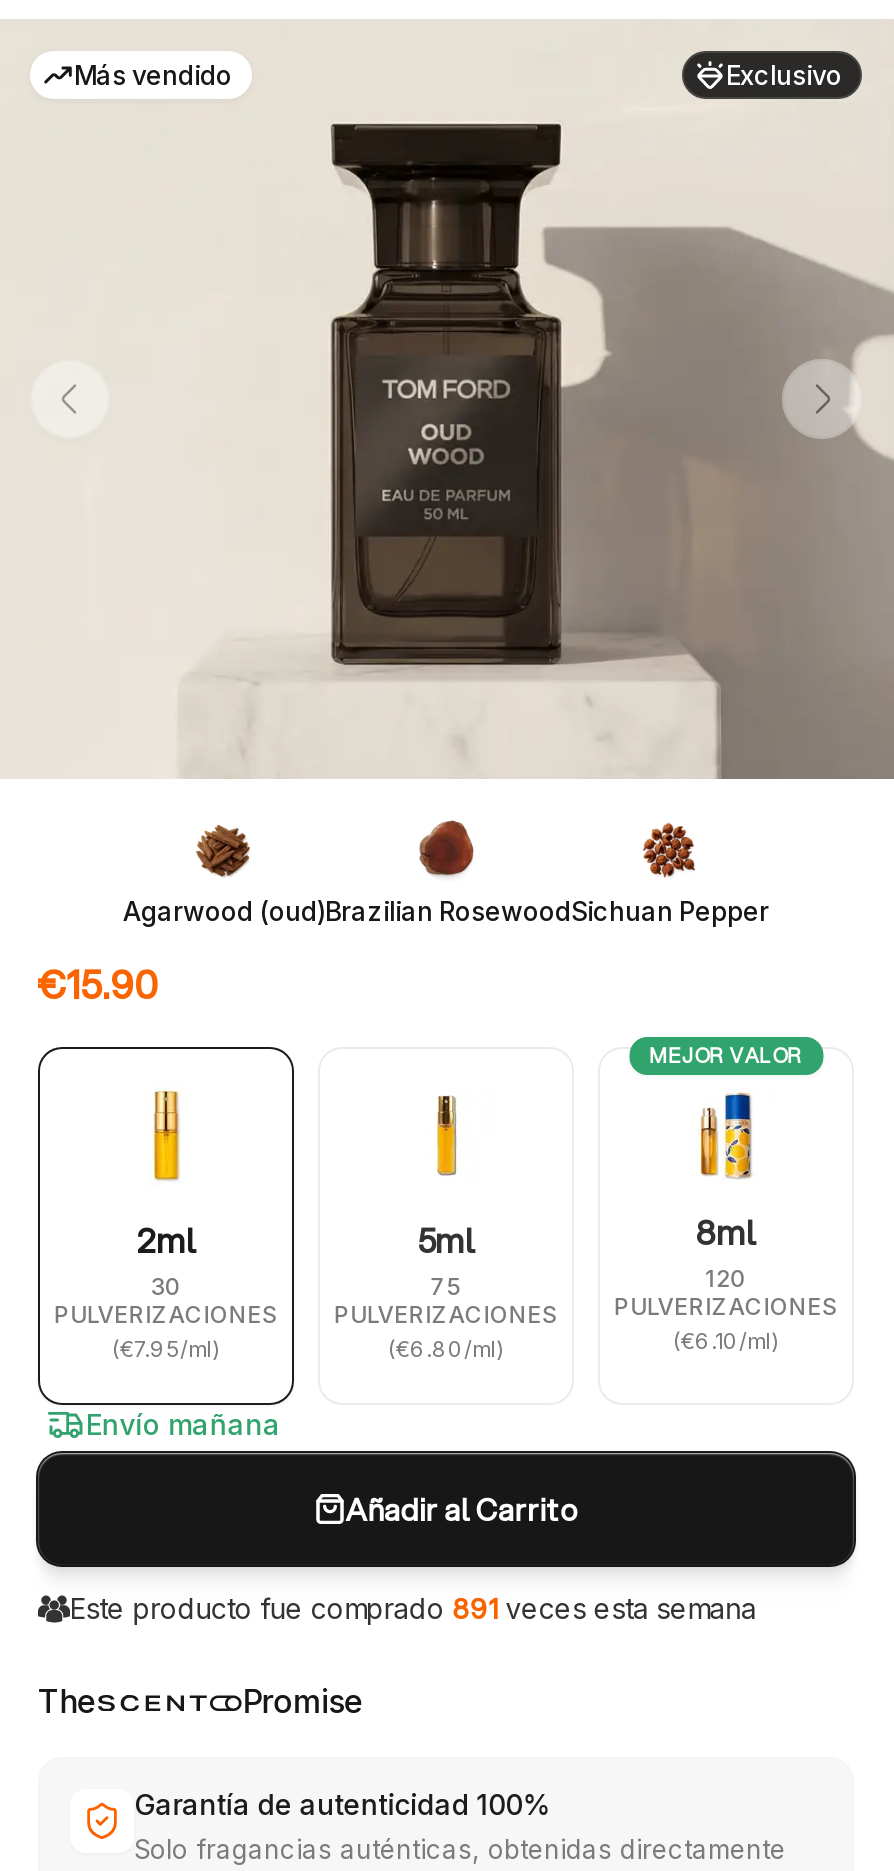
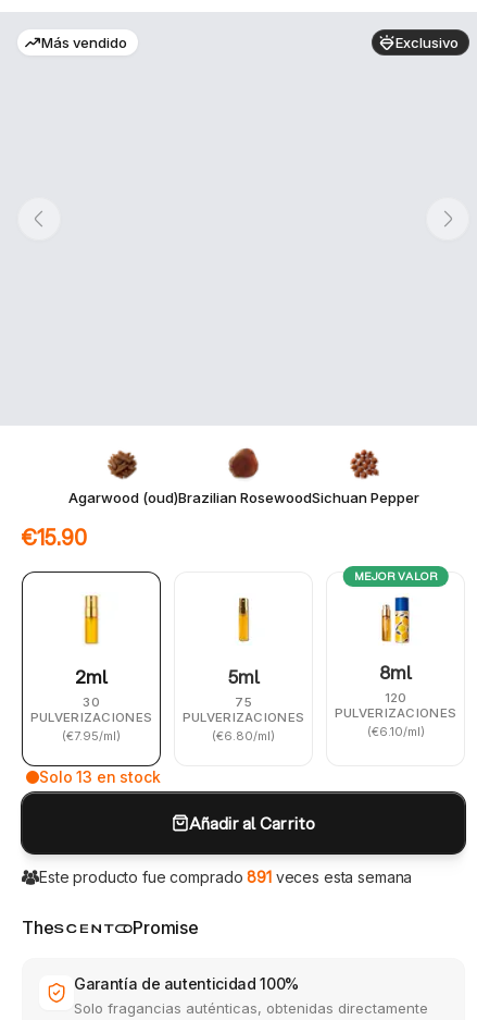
[178,121,888,781] [image] -> none
[86,1407,281,1441] Envío mañana -> [39,767,161,786] Solo 13 en stock

